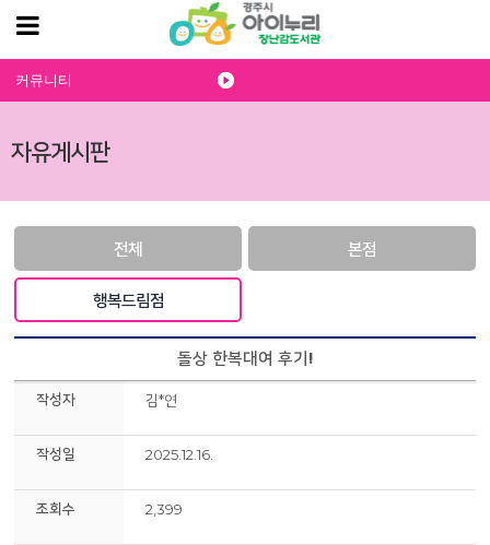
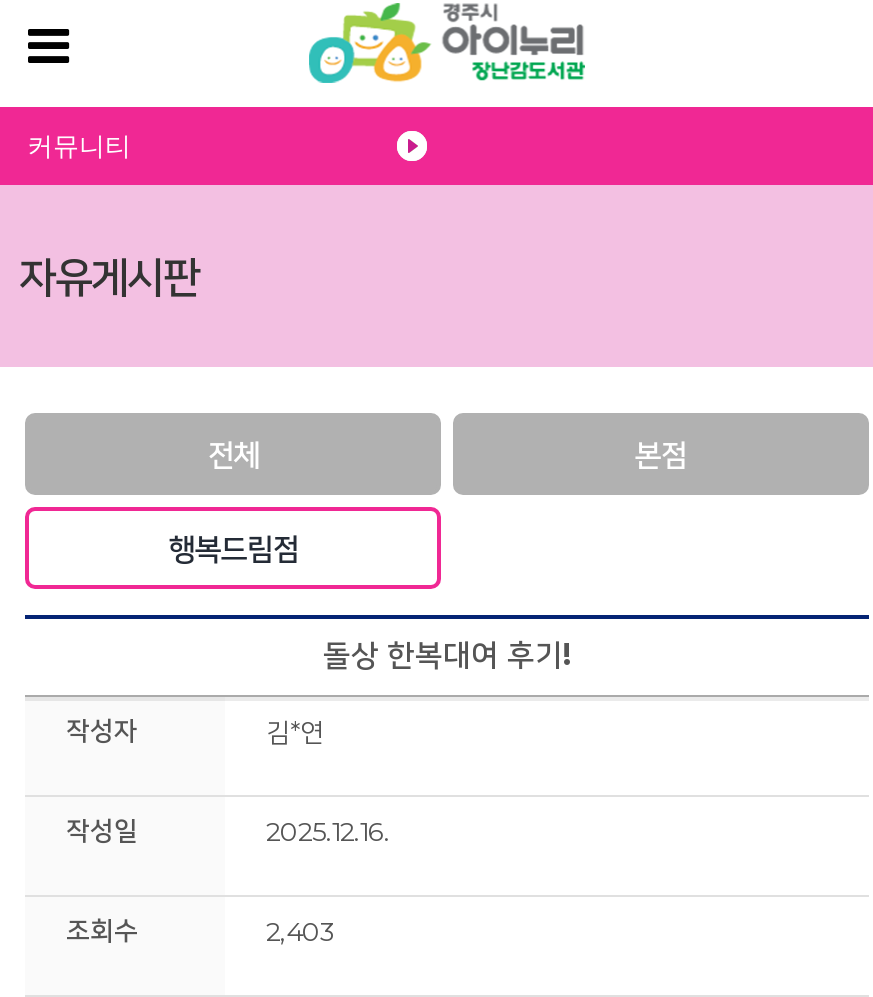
[146,500,183,518] 2,399 -> [266,915,336,947] 2,403

